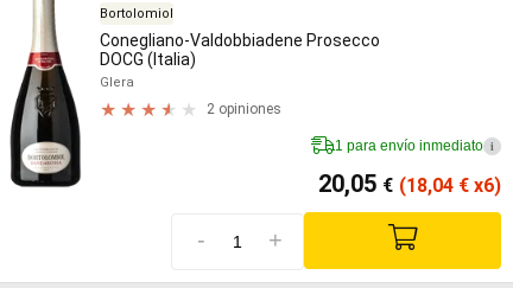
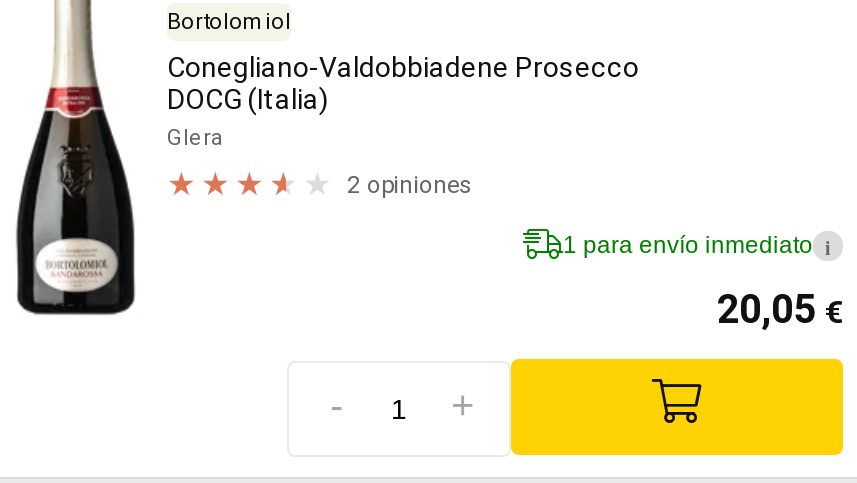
[318,169,501,197] 20,05 € (18,04 €x6) -> [717,285,843,333] 20,05 €

